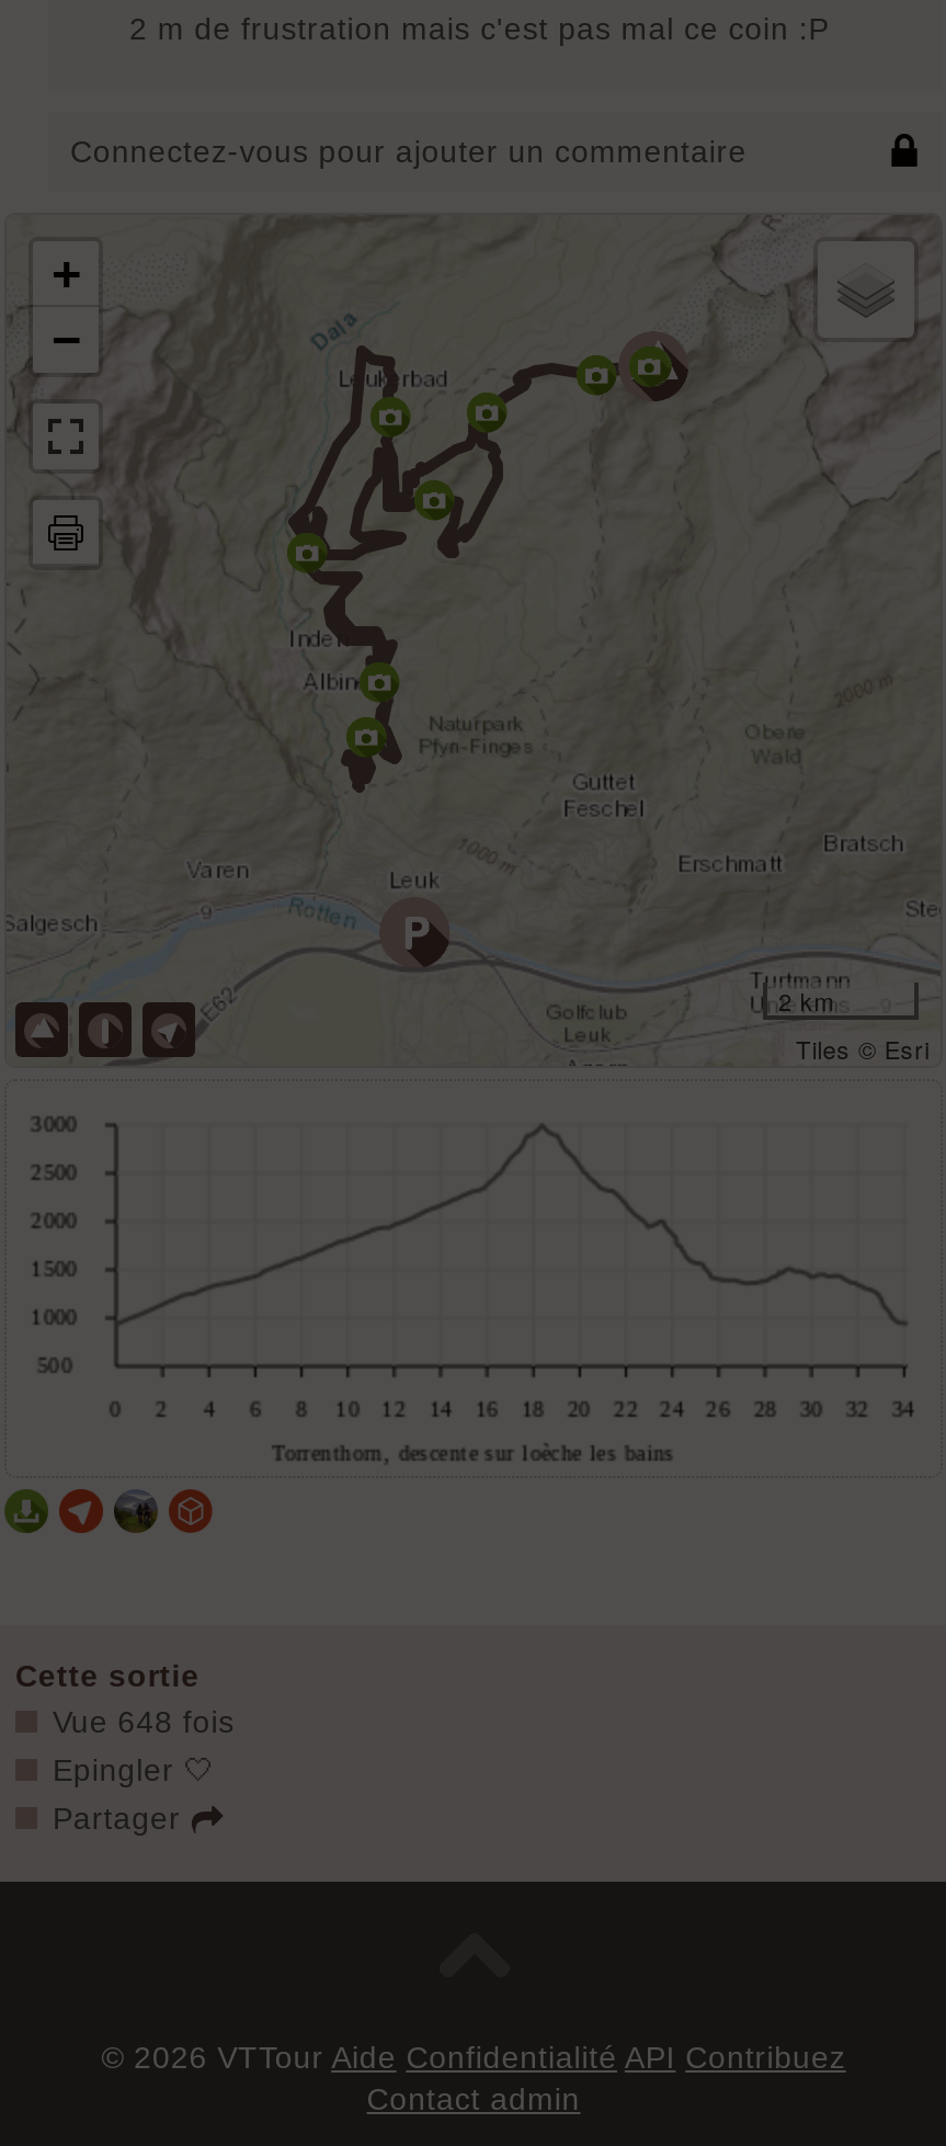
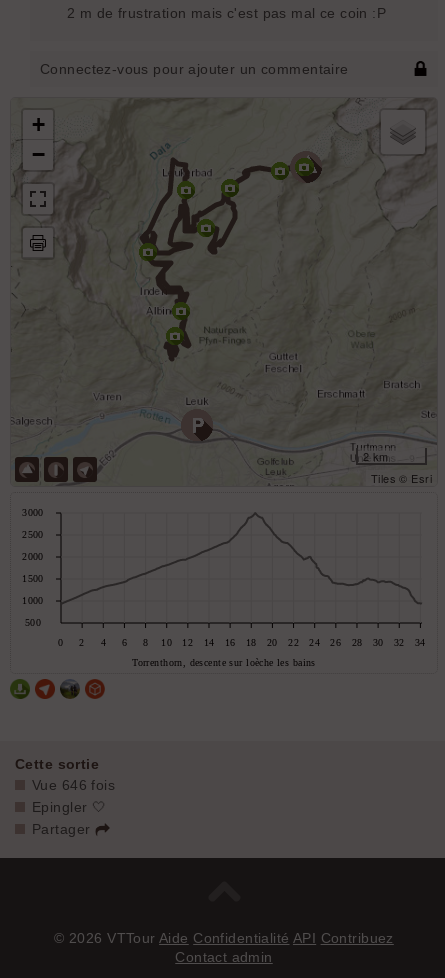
[53,1705,235,1740] Vue 648 fois -> [32,777,115,793] Vue 646 fois

